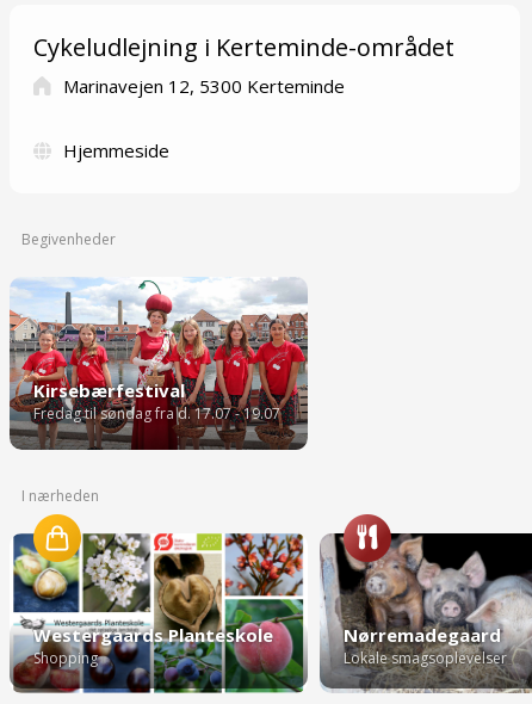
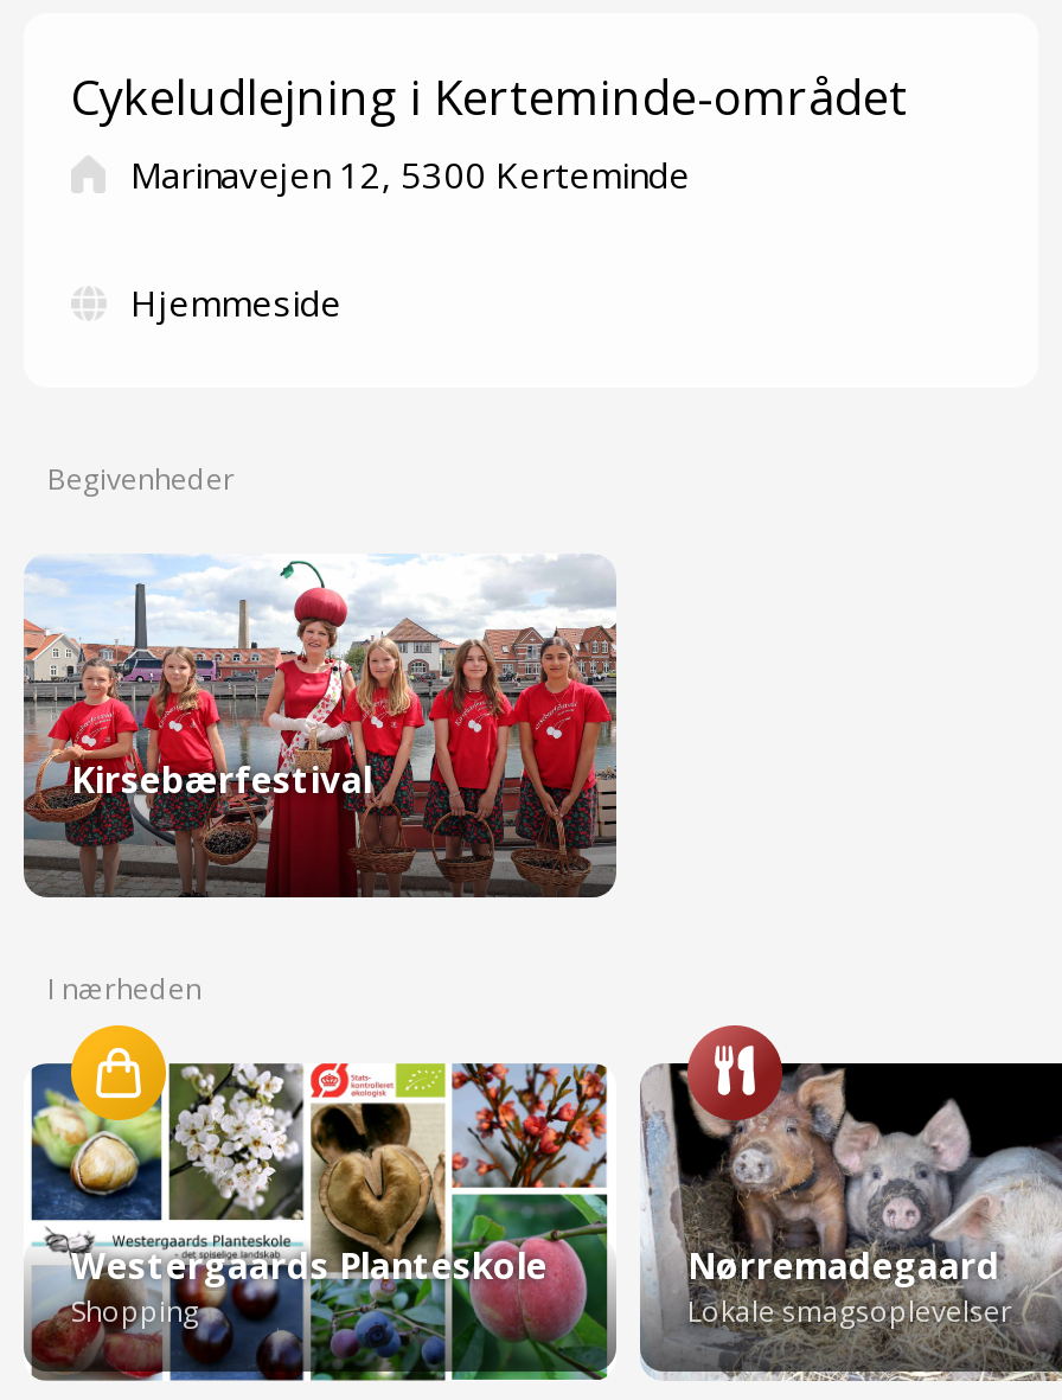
[33,403,280,424] Fredag til søndag fra d. 17.07 - 19.07 -> none

